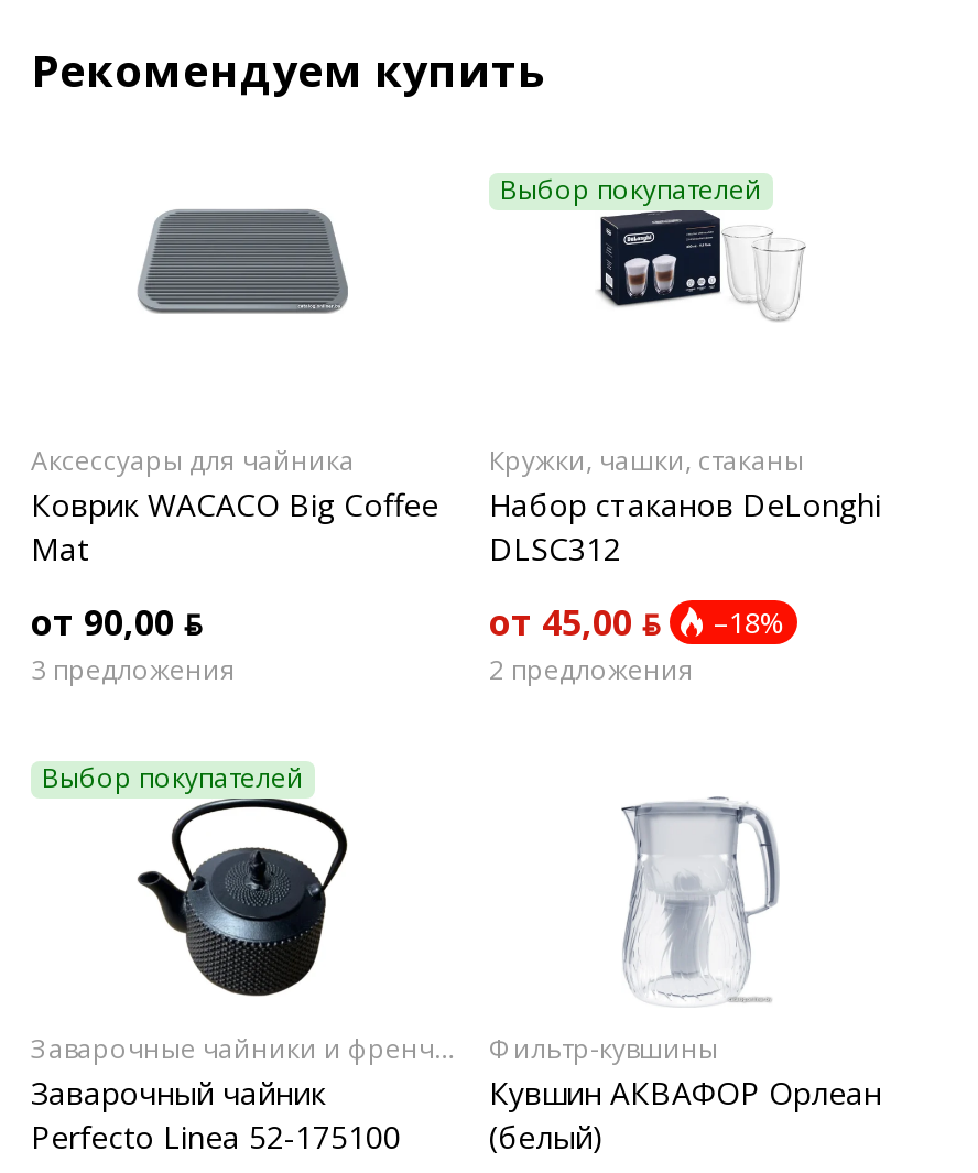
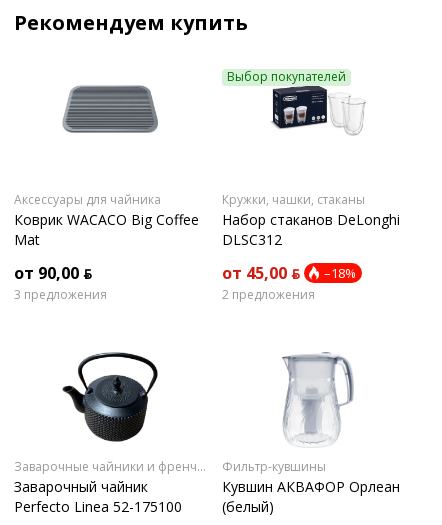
[42,760,304,797] Выбор покупателей -> none

